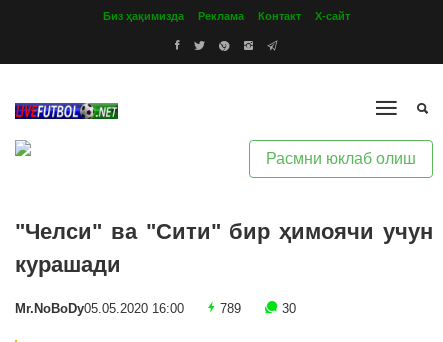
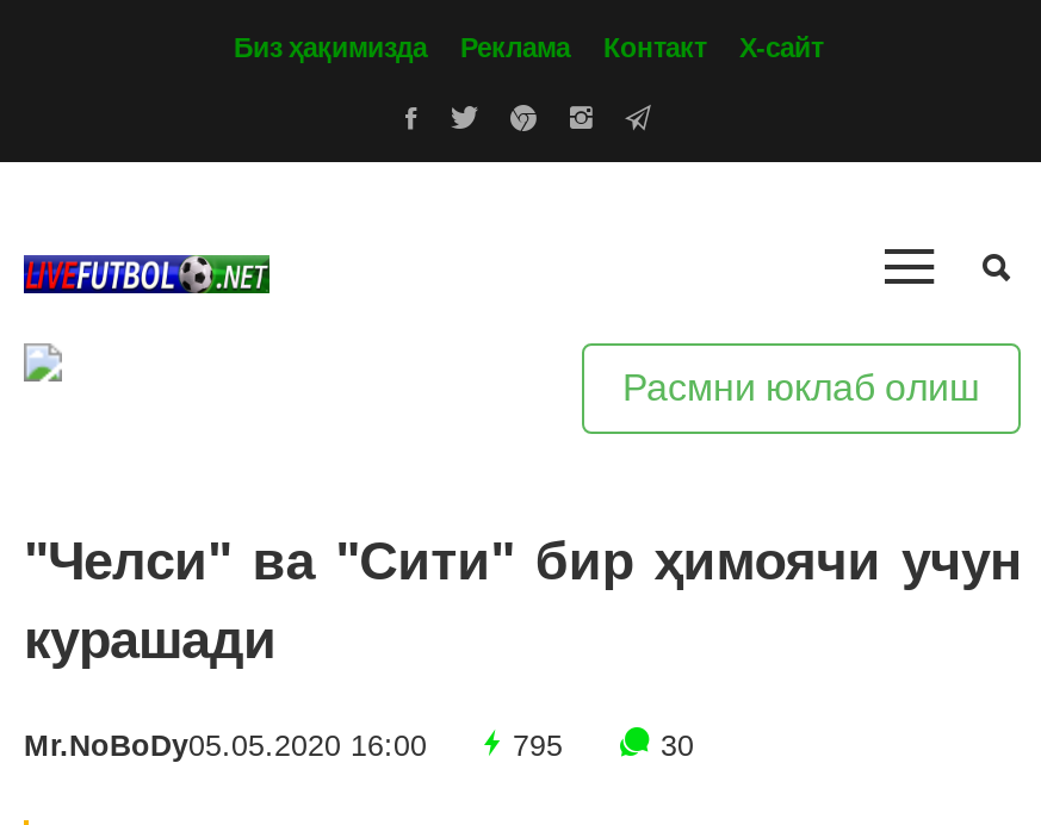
[220,302,241,316] 789 -> [513,731,563,764] 795

